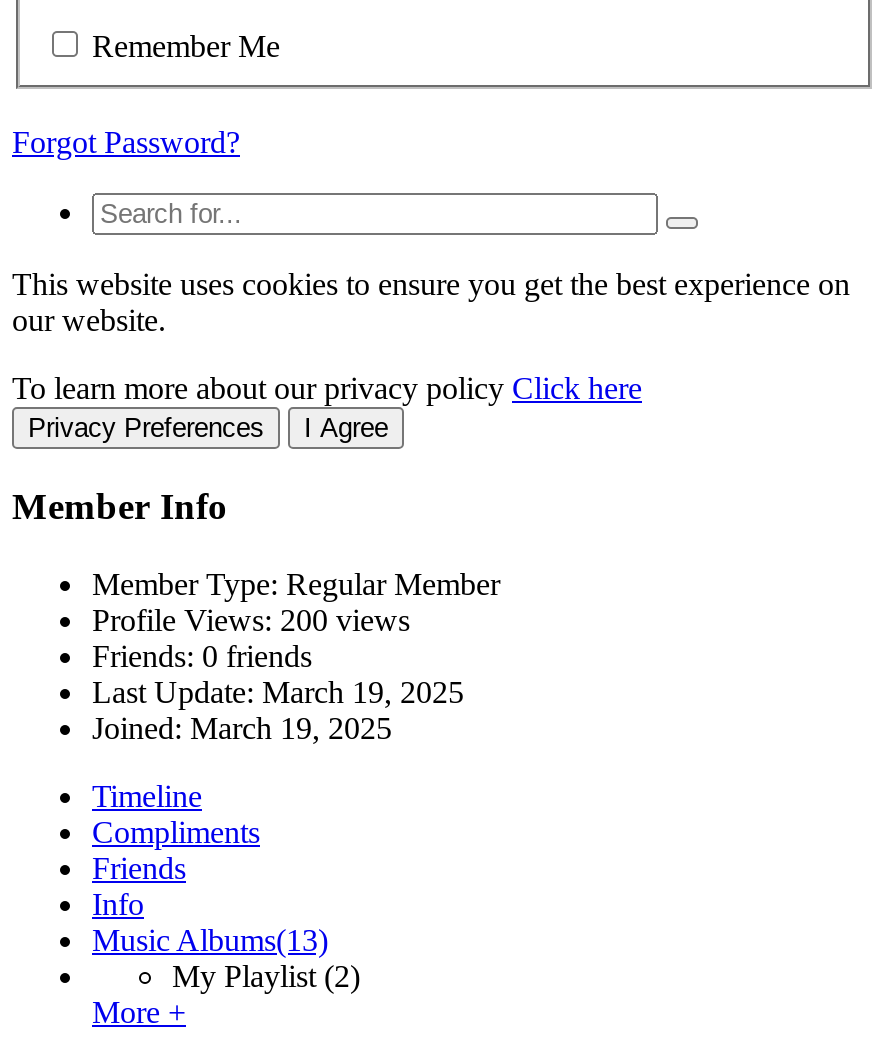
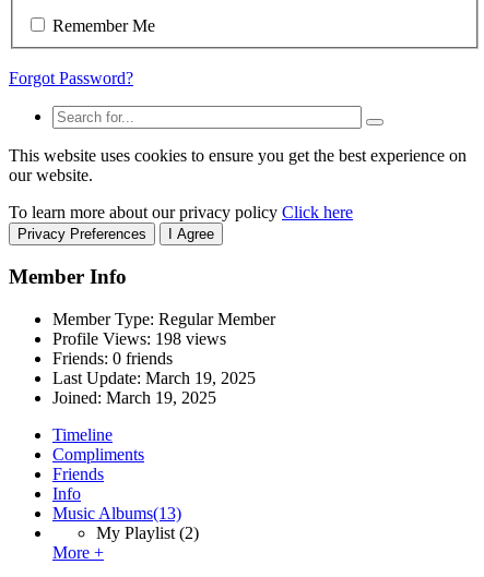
[92,603,410,637] Profile Views: 200 views -> [52,329,226,348] Profile Views: 198 views

